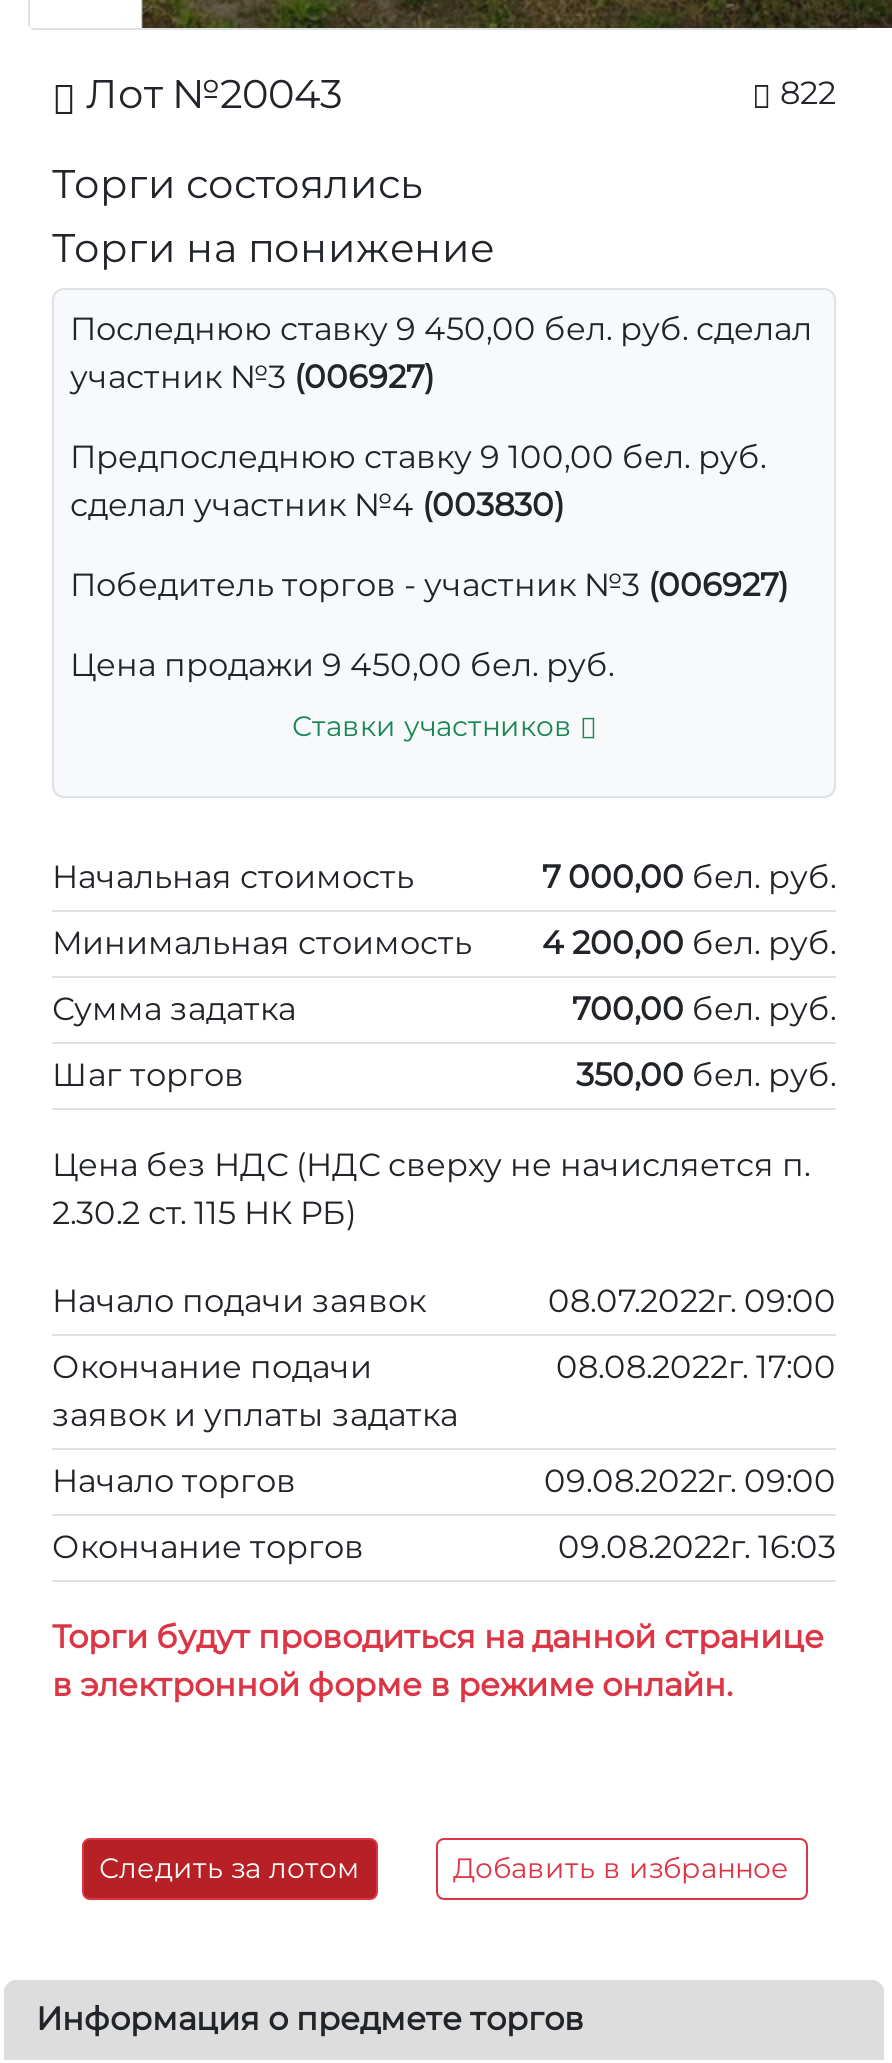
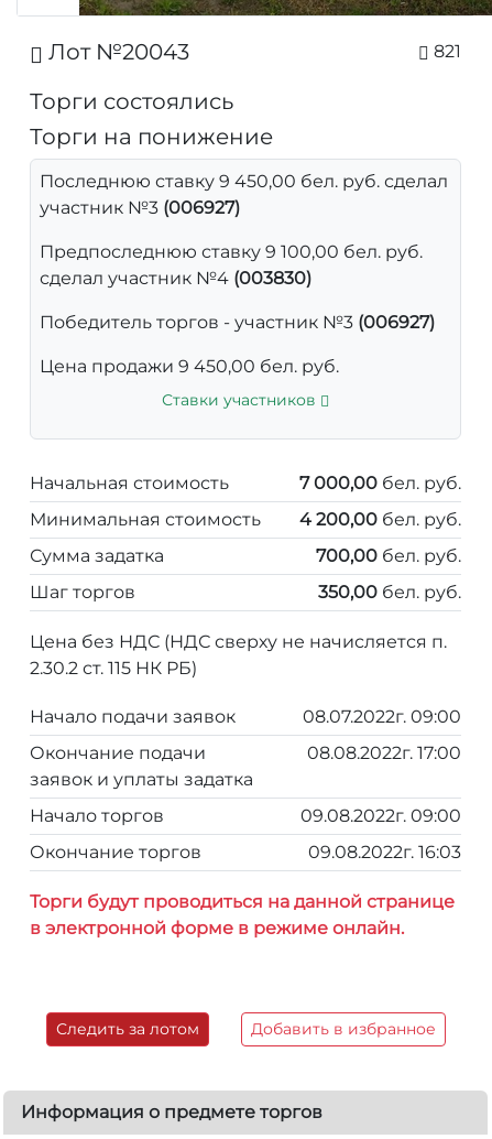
[772,74,836,112] 822 -> [429,41,461,62] 821

